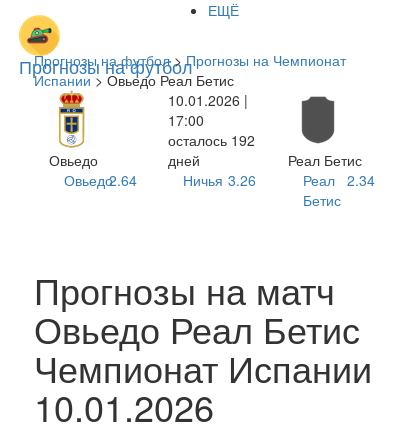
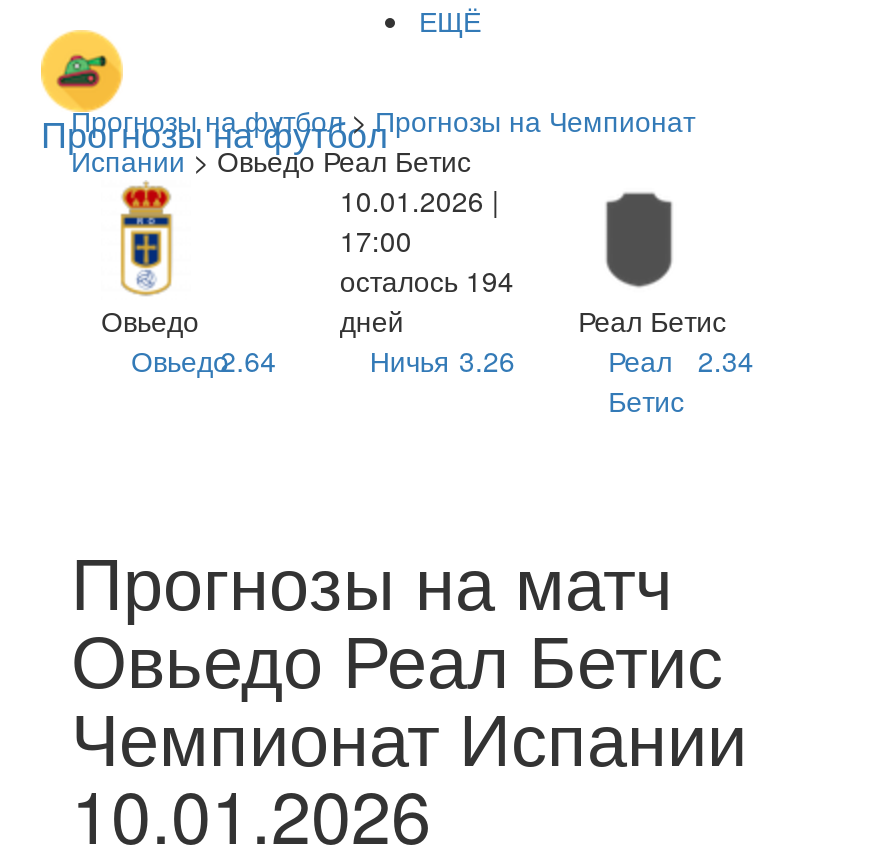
[168,130,255,150] осталось 192 -> [340,260,514,300] осталось 194

